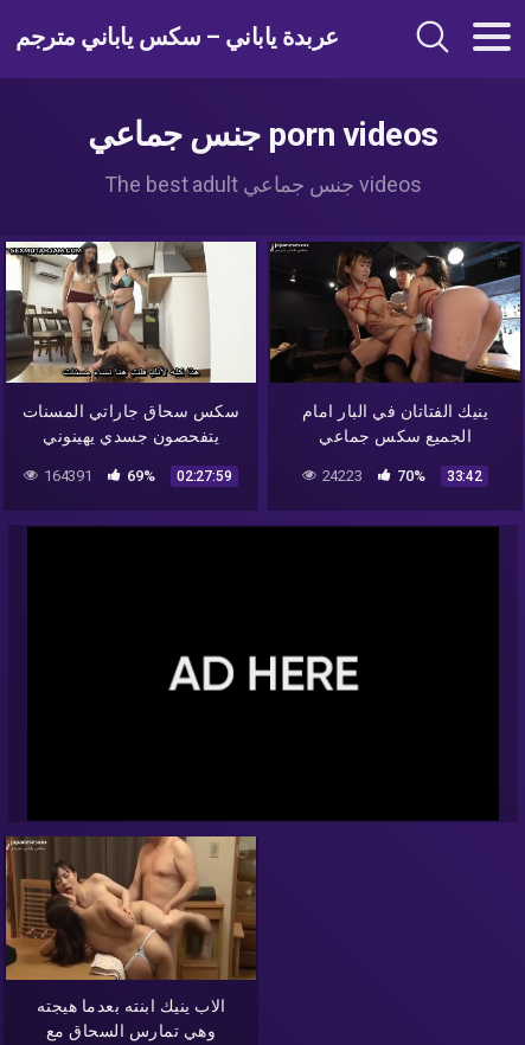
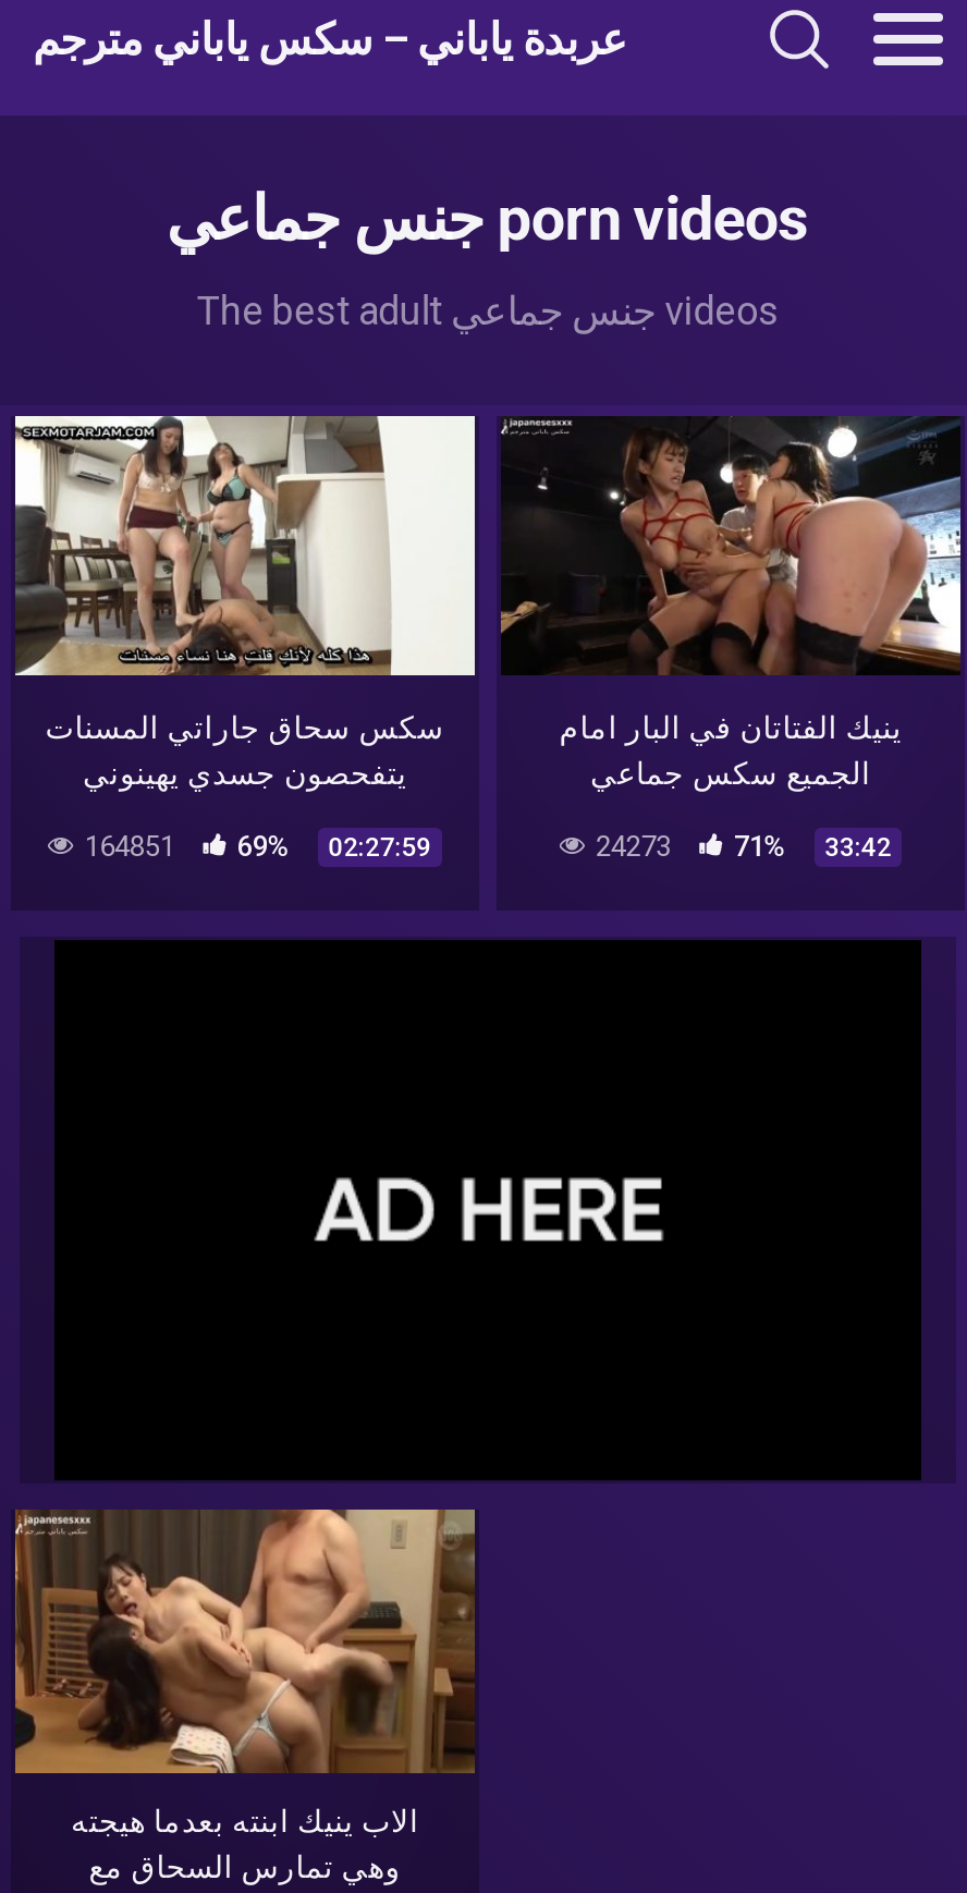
[40,467,232,485] 164391 69% 02:27:59 -> [78,830,431,863] 164851 69% 02:27:59
[318,467,363,485] 24223 -> [590,830,671,863] 24273
[393,467,425,485] 70% -> [727,830,786,863] 71%

